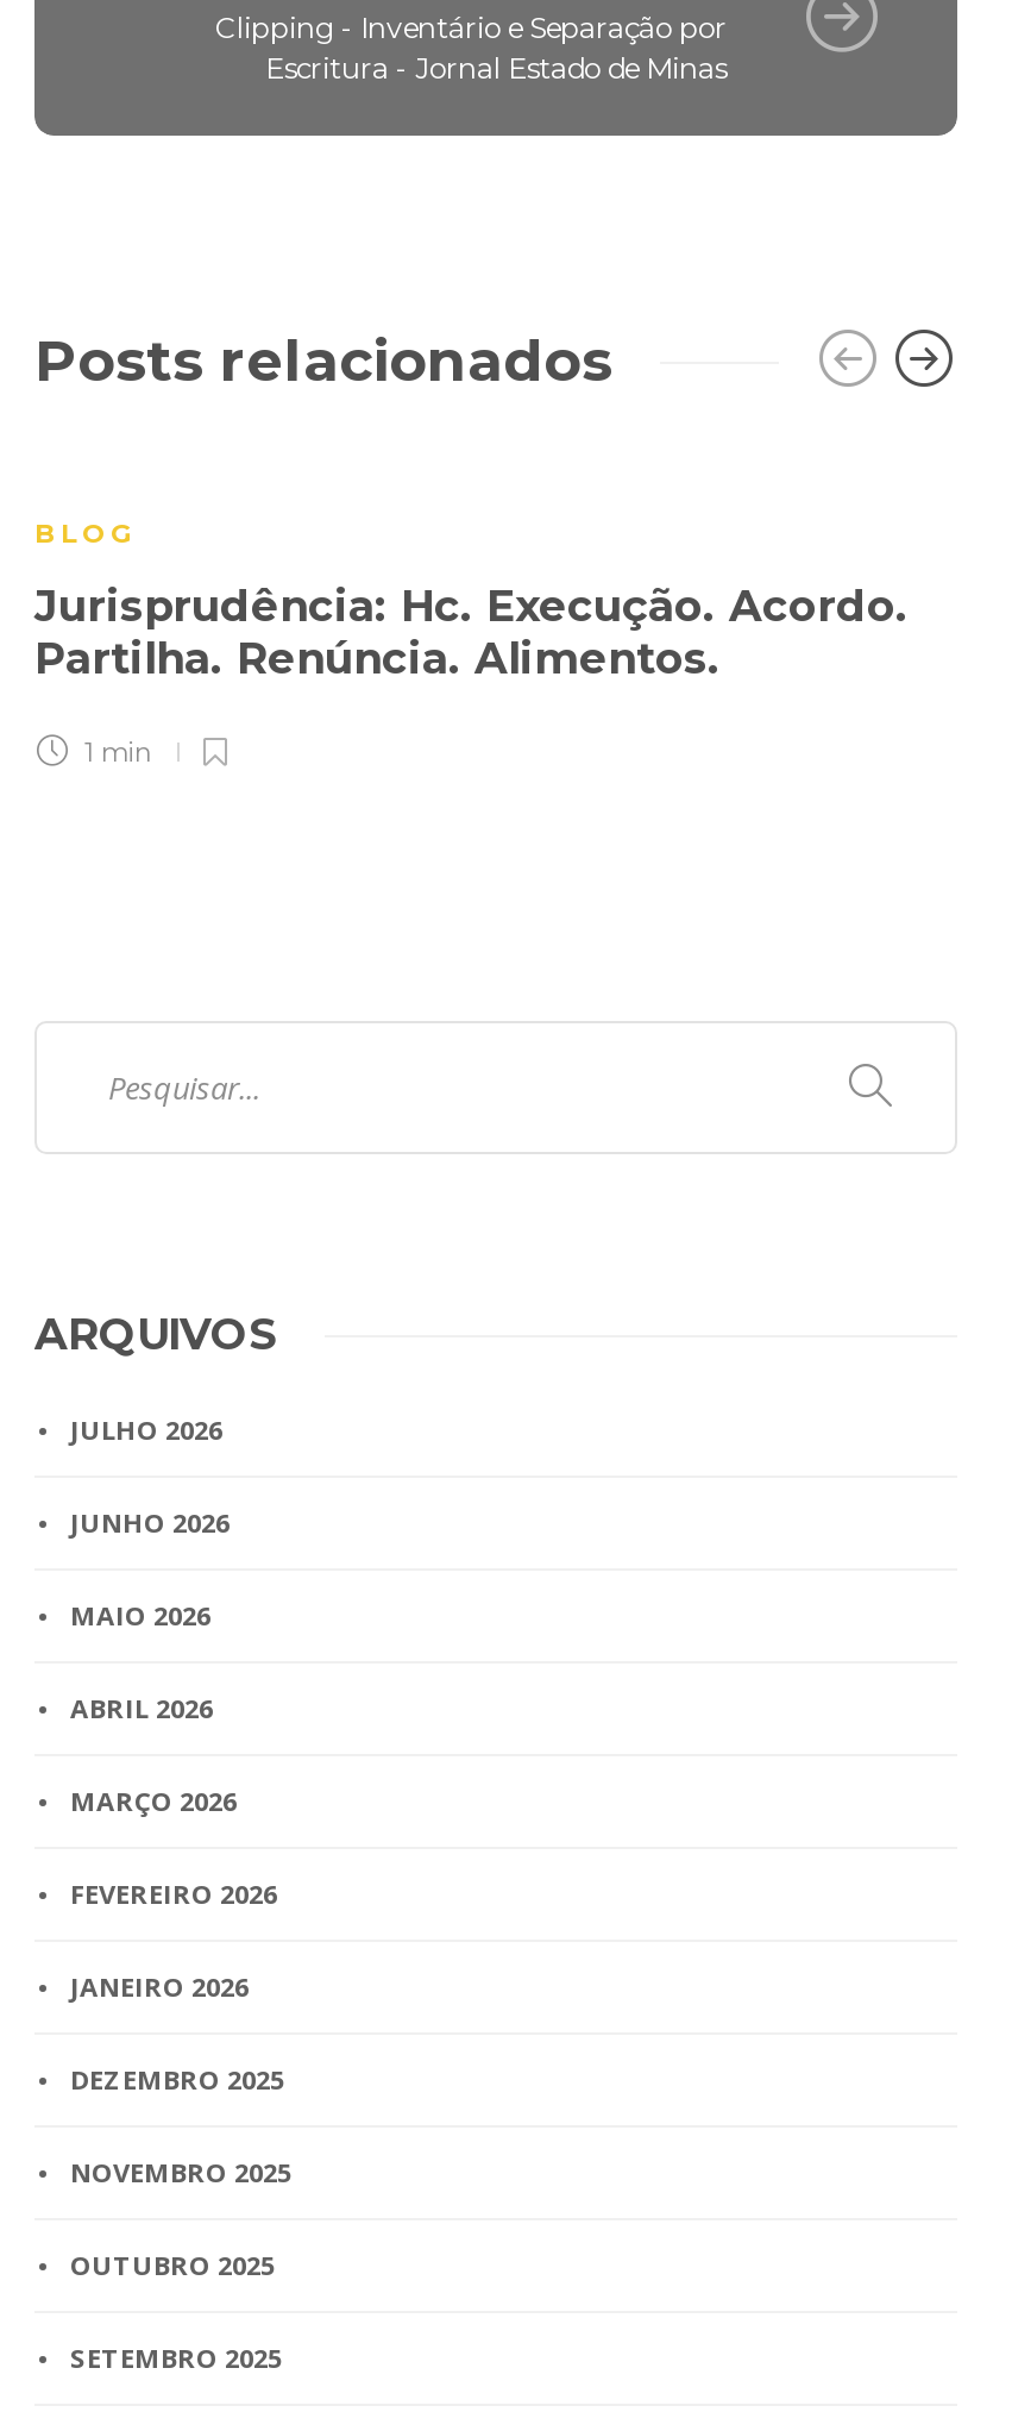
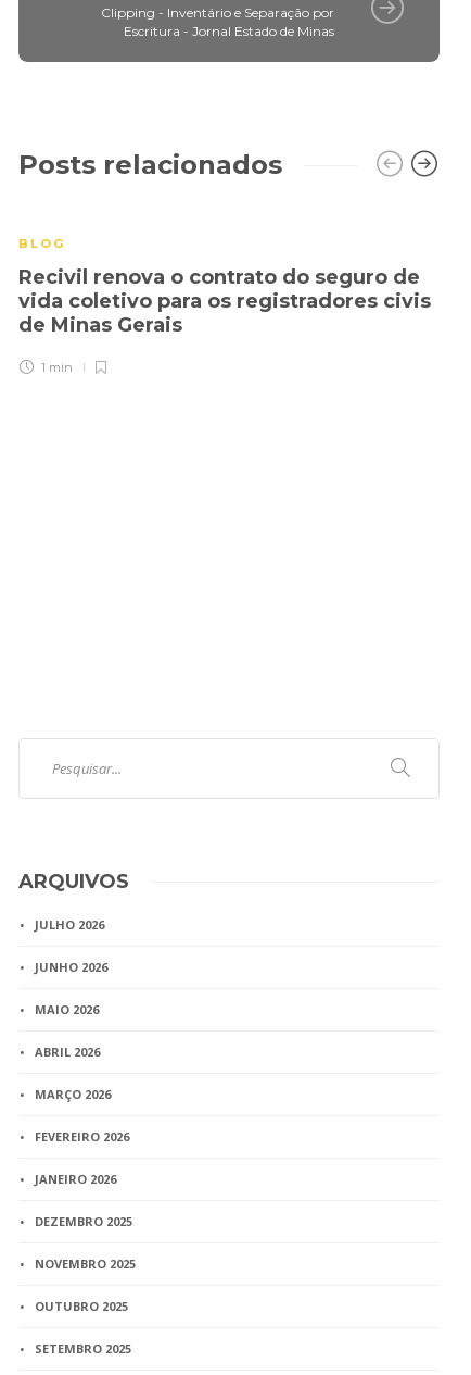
[34,582,910,686] Jurisprudência: Hc. Execução. Acordo. | Partilha. Renúncia. Alimentos. -> [18,266,431,337] Recivil renova o contrato do seguro de | vida coletivo para os registradores civis | de Minas Gerais

